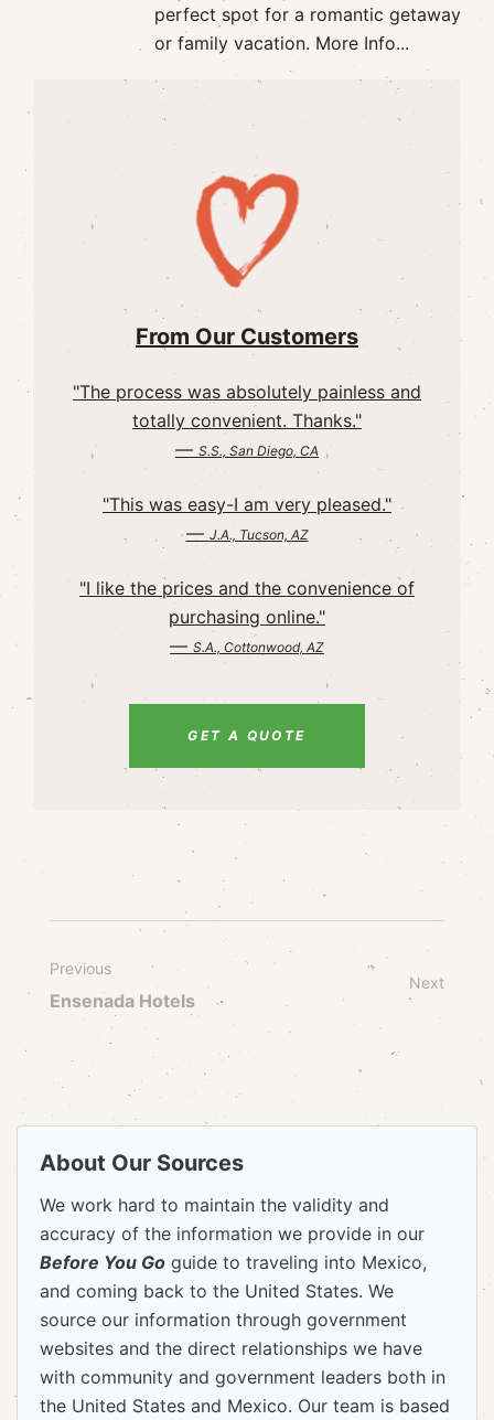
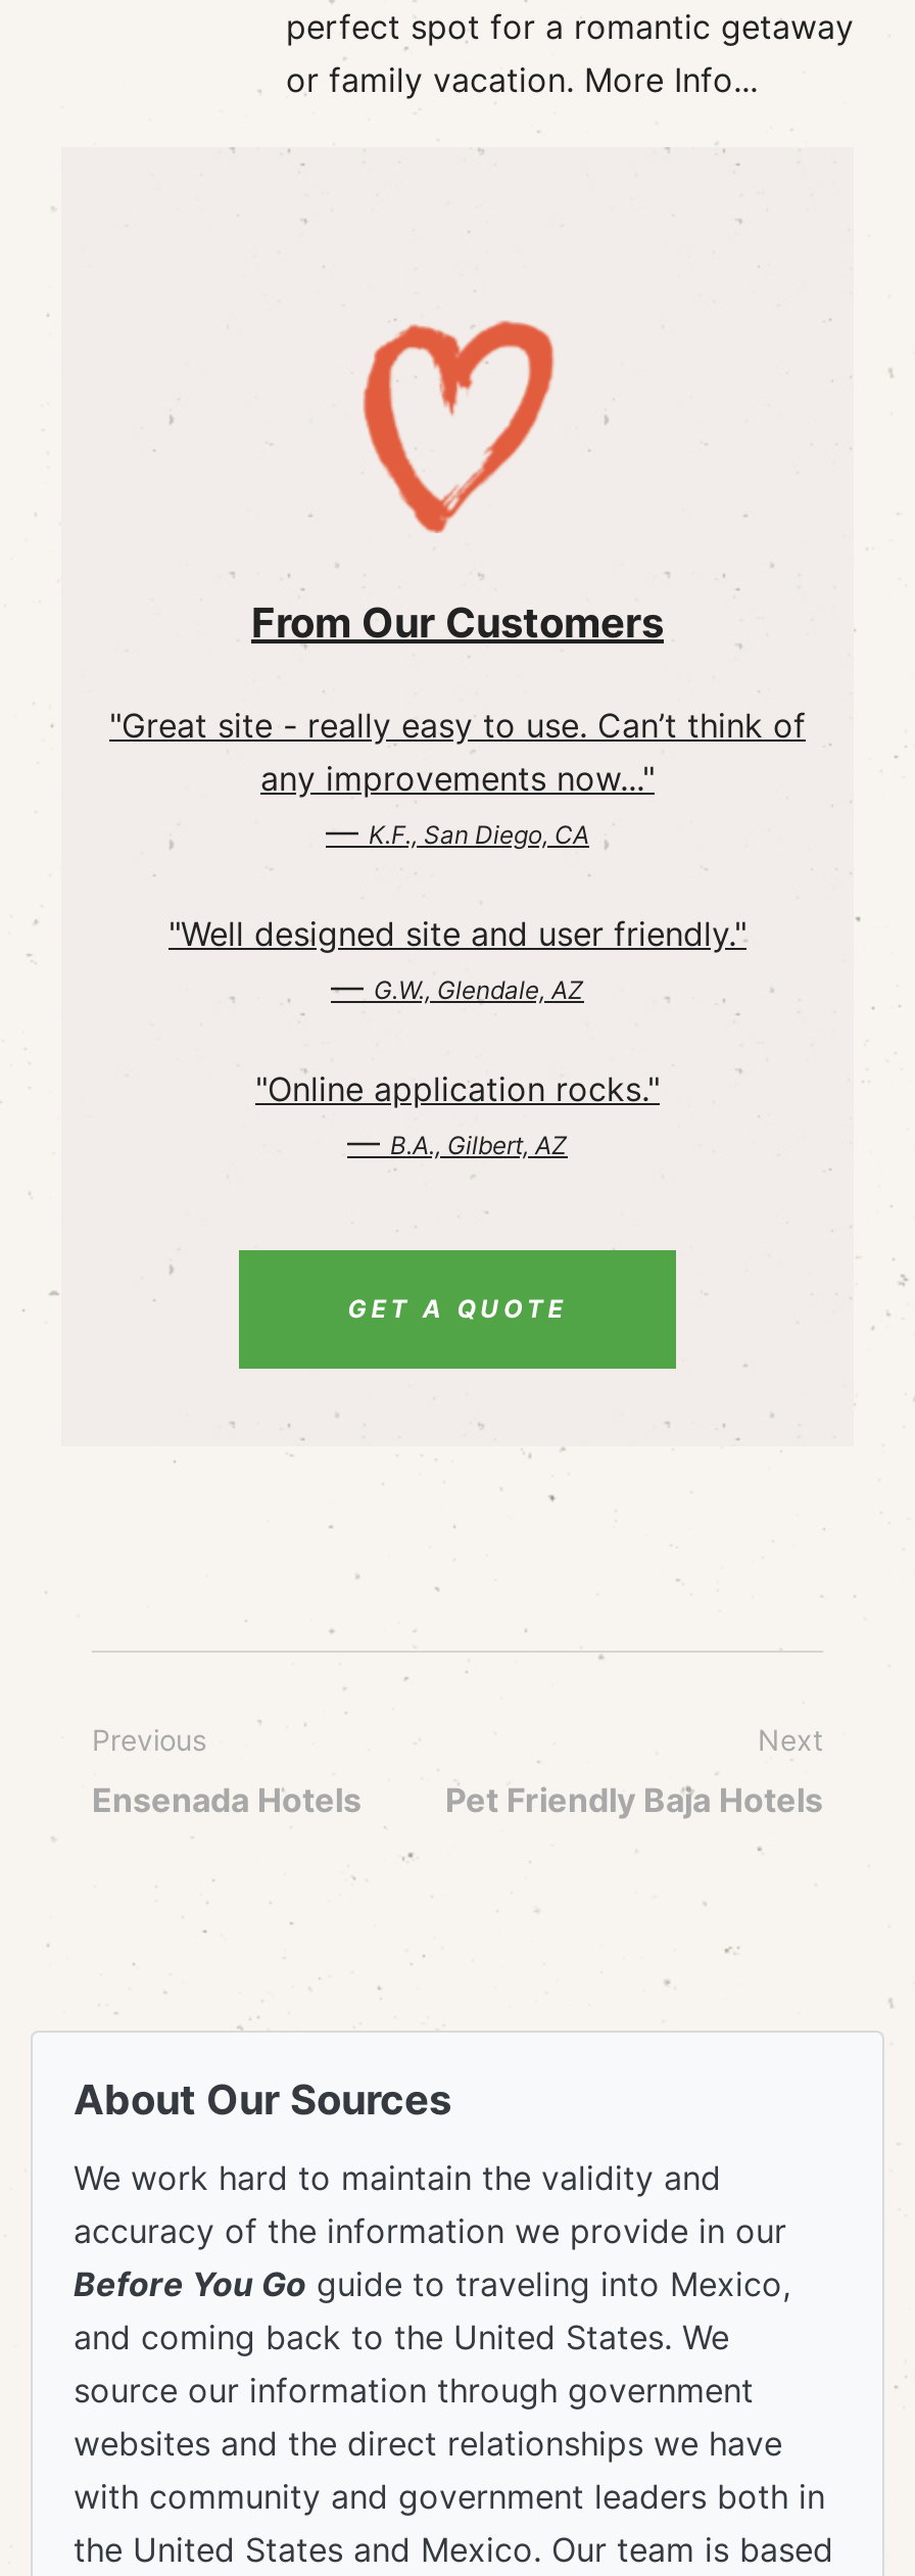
[73,381,421,460] "The process was absolutely painless and | totally convenient. Thanks." | — S.S., San Diego, CA -> [109,705,806,852] "Great site - really easy to use. Can’t think of | any improvements now..." | — K.F., San Diego, CA
[103,493,391,544] "This was easy-I am very pleased." | — J.A., Tucson, AZ -> [168,913,747,1007] "Well designed site and user friendly." | — G.W., Glendale, AZ
[79,577,415,656] "I like the prices and the convenience of | purchasing online." | — S.A., Cottonwood, AZ -> [255,1068,660,1162] "Online application rocks." | — B.A., Gilbert, AZ
none -> [445,1779,823,1820] Pet Friendly Baja Hotels

